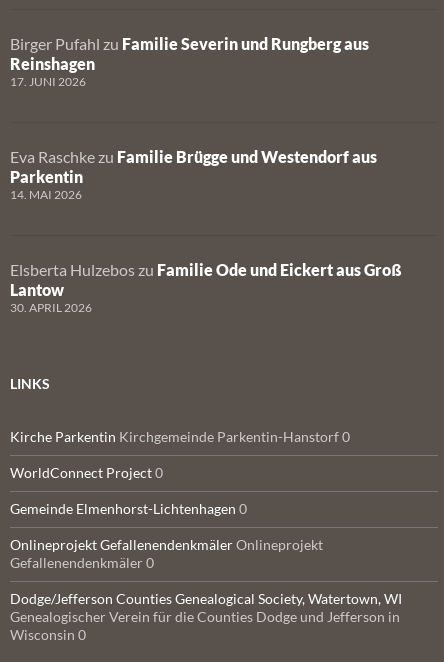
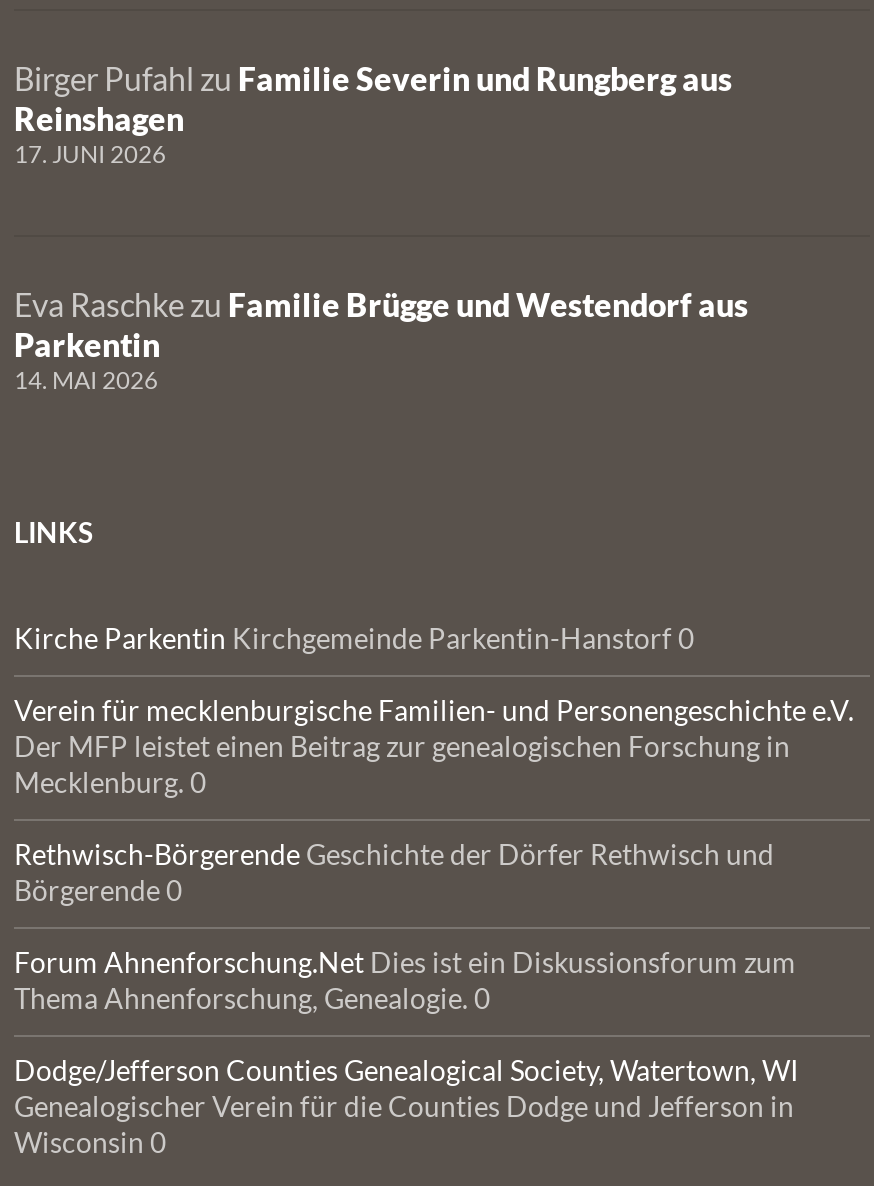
[10,260,402,315] Elsberta Hulzebos zu Familie Ode und Eickert aus Groß | Lantow | 30. APRIL 2026 -> none
moved [10,375,350,445] -> [14,515,694,655]: LINKS | Kirche Parkentin Kirchgemeinde Parkentin-Hanstorf 0
[10,464,163,481] WorldConnect Project 0 -> [14,693,854,799] Verein für mecklenburgische Familien- und Personengeschichte e.V. | Der MFP leistet einen Beitrag zur genealogischen Forschung in | Mecklenburg. 0
[10,500,247,517] Gemeinde Elmenhorst-Lichtenhagen 0 -> [14,837,774,907] Rethwisch-Börgerende Geschichte der Dörfer Rethwisch und | Börgerende 0
[10,536,323,571] Onlineprojekt Gefallenendenkmäler Onlineprojekt | Gefallenendenkmäler 0 -> [14,945,796,1015] Forum Ahnenforschung.Net Dies ist ein Diskussionsforum zum | Thema Ahnenforschung, Genealogie. 0

